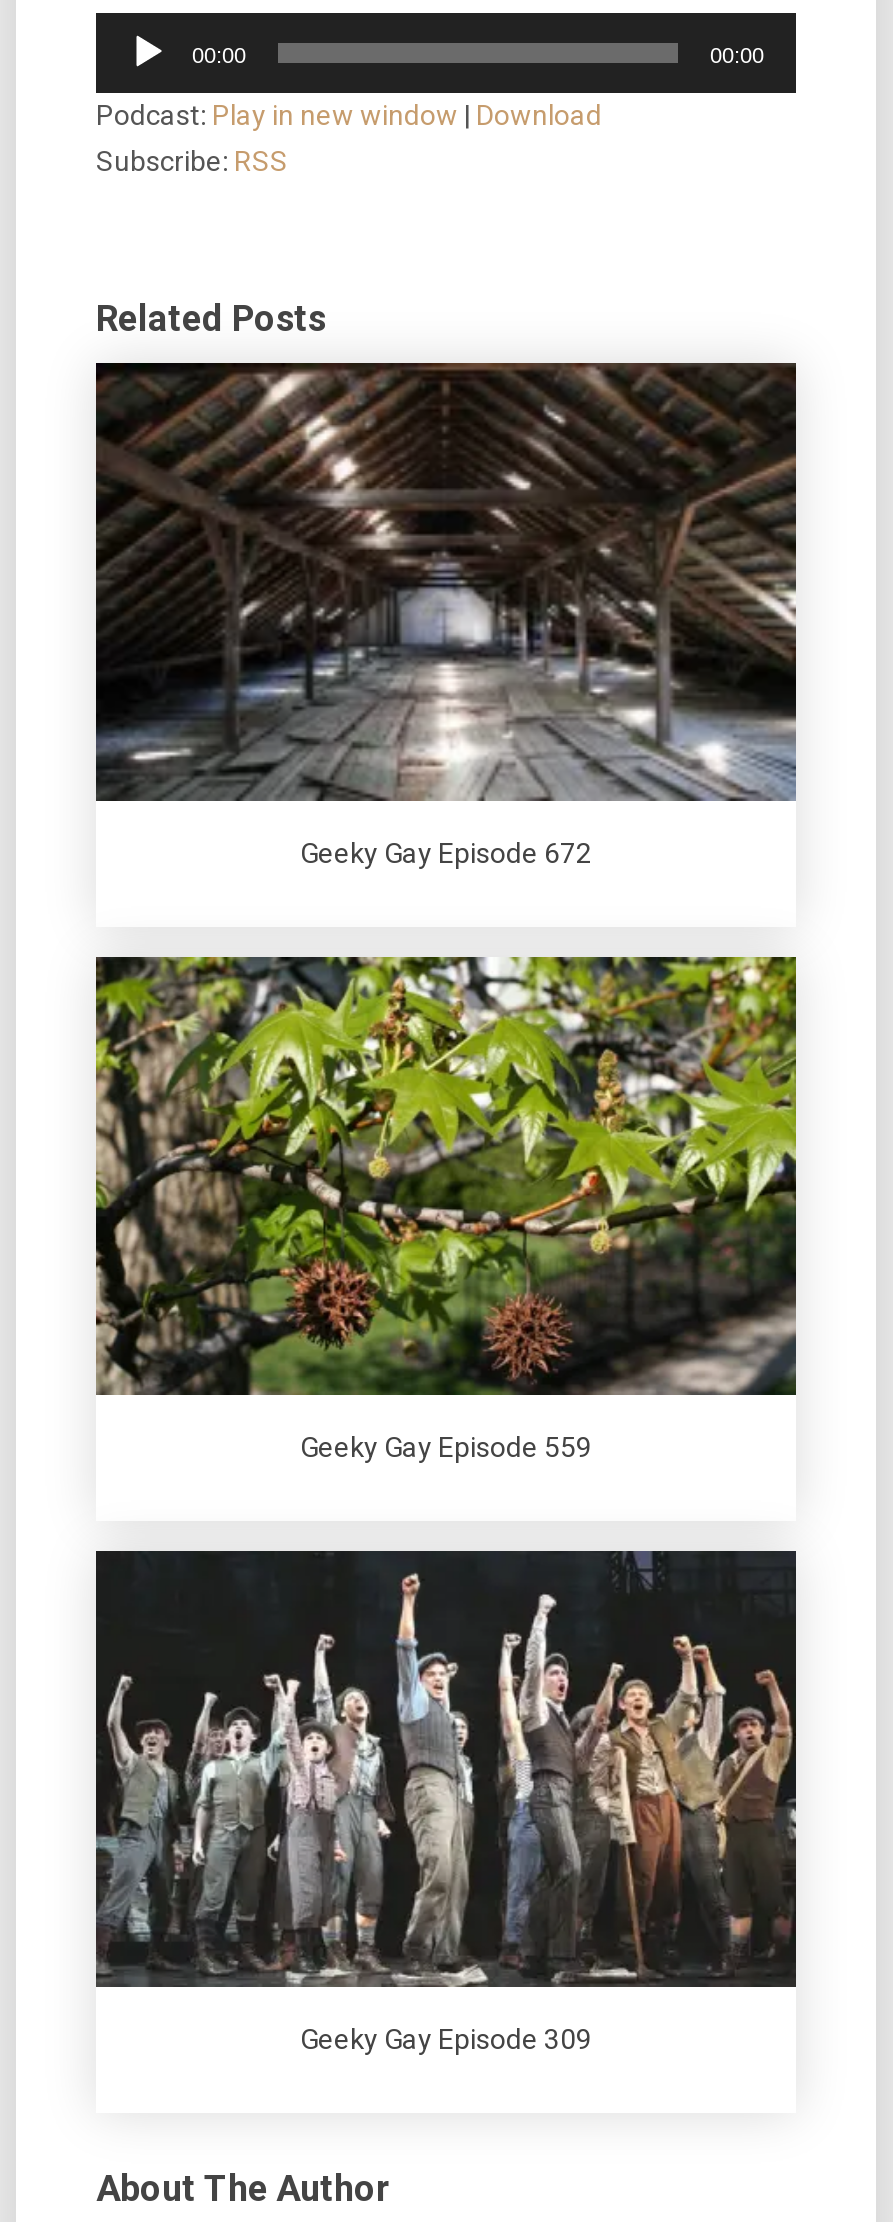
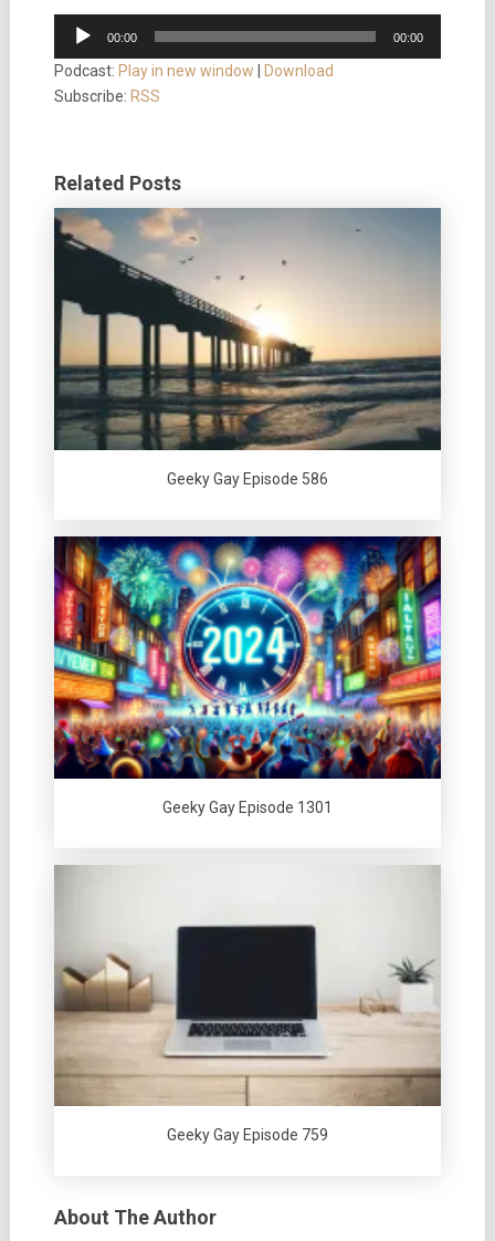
[94,361,798,869] [image] | Geeky Gay Episode 672 -> [53,207,442,488] [image] | Geeky Gay Episode 586
[94,955,798,1462] [image] | Geeky Gay Episode 559 -> [53,535,442,816] [image] | Geeky Gay Episode 1301
[94,1549,798,2056] [image] | Geeky Gay Episode 309 -> [53,865,441,1144] [image] | Geeky Gay Episode 759

